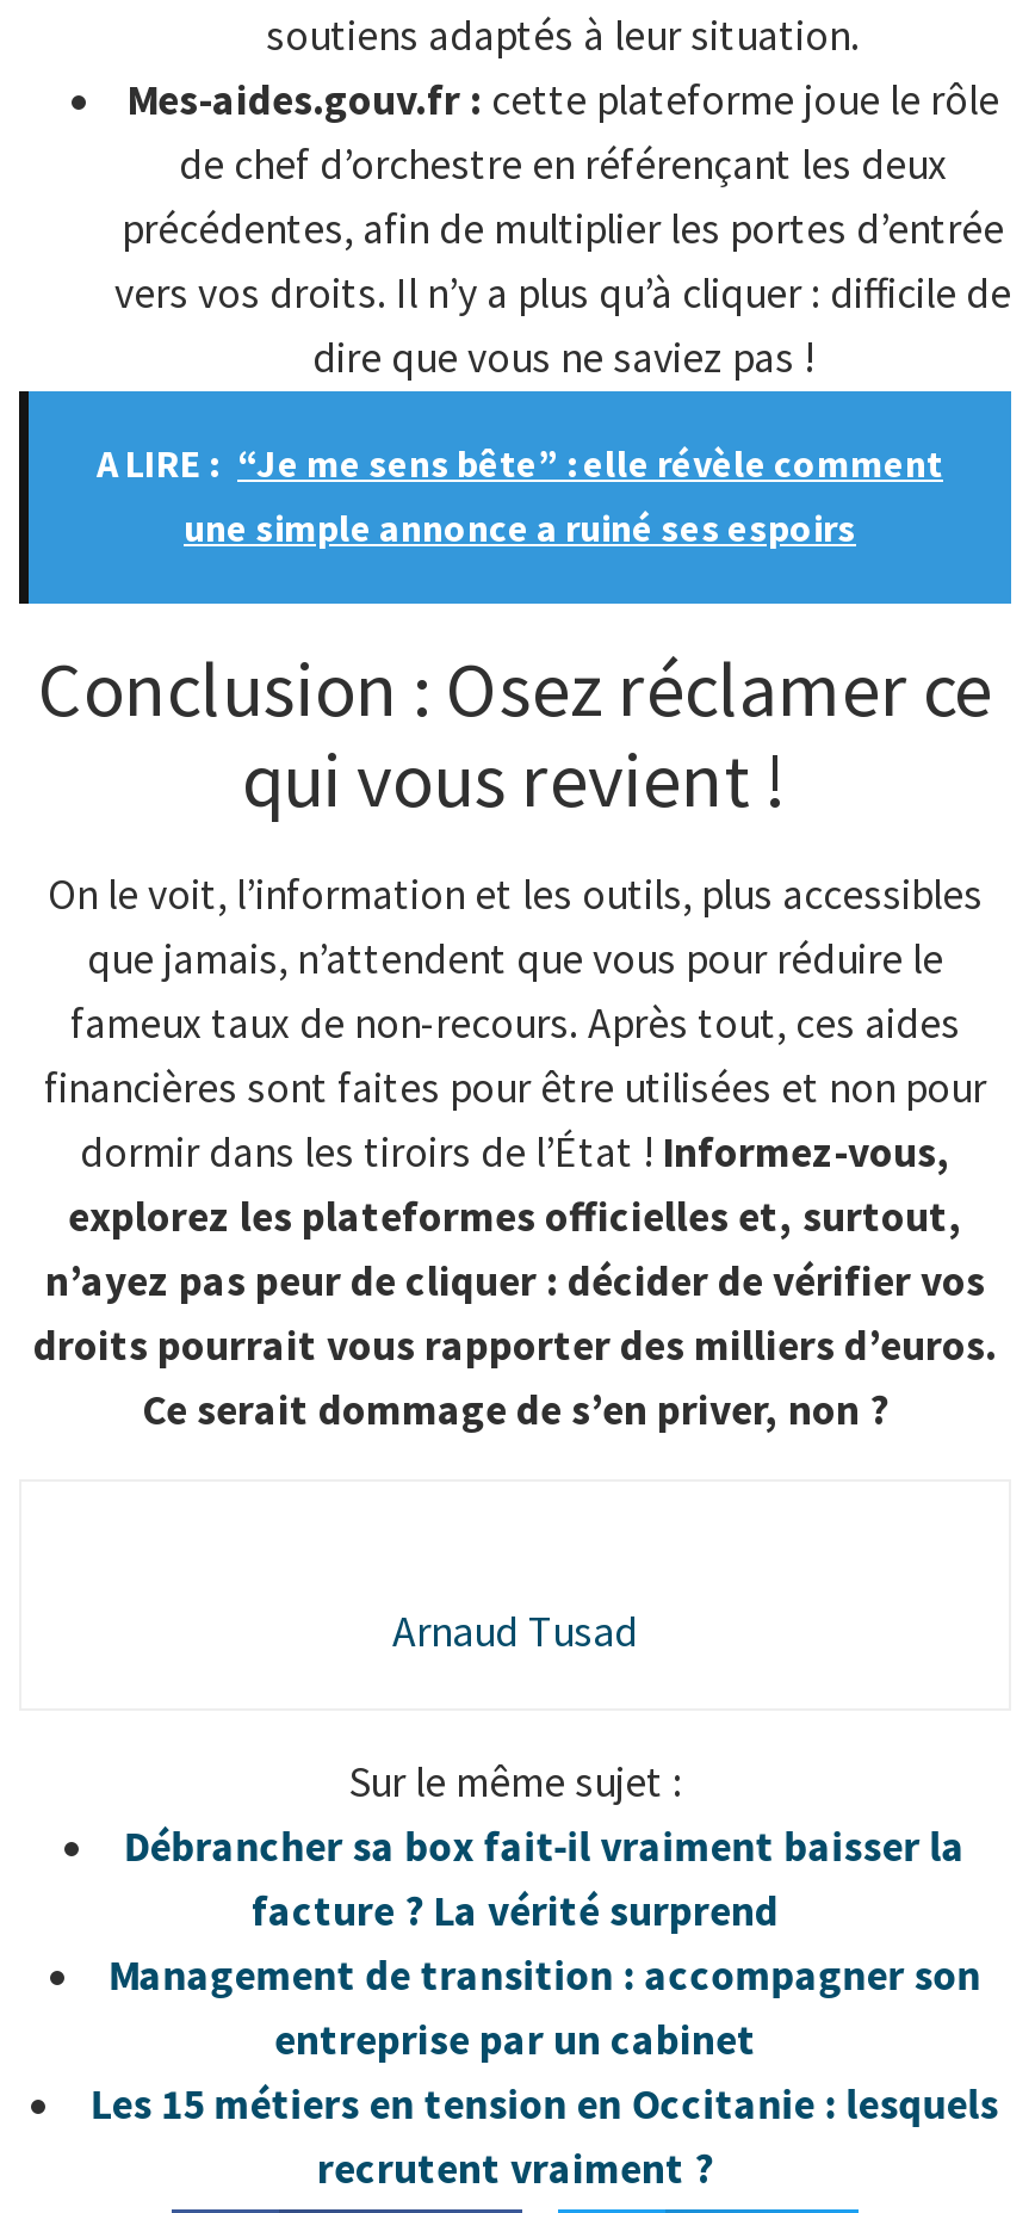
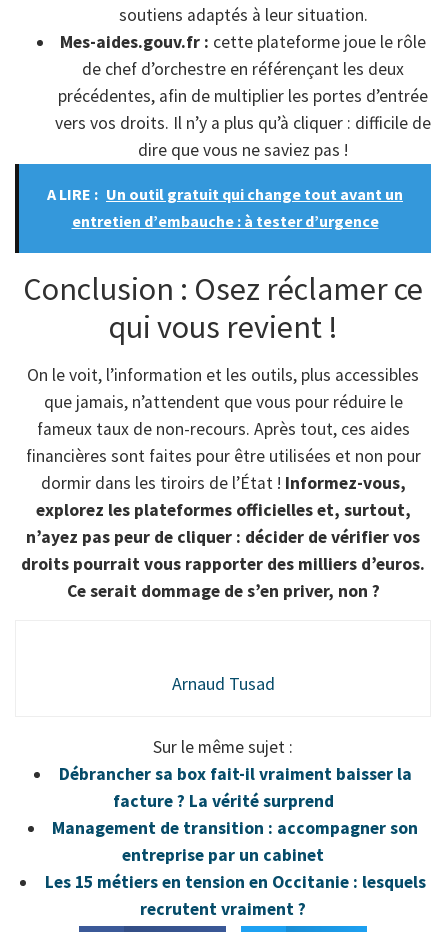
[97,439,943,551] A LIRE : “Je me sens bête” : elle révèle comment | une simple annonce a ruiné ses espoirs -> [47,184,403,231] A LIRE : Un outil gratuit qui change tout avant un | entretien d’embauche : à tester d’urgence

